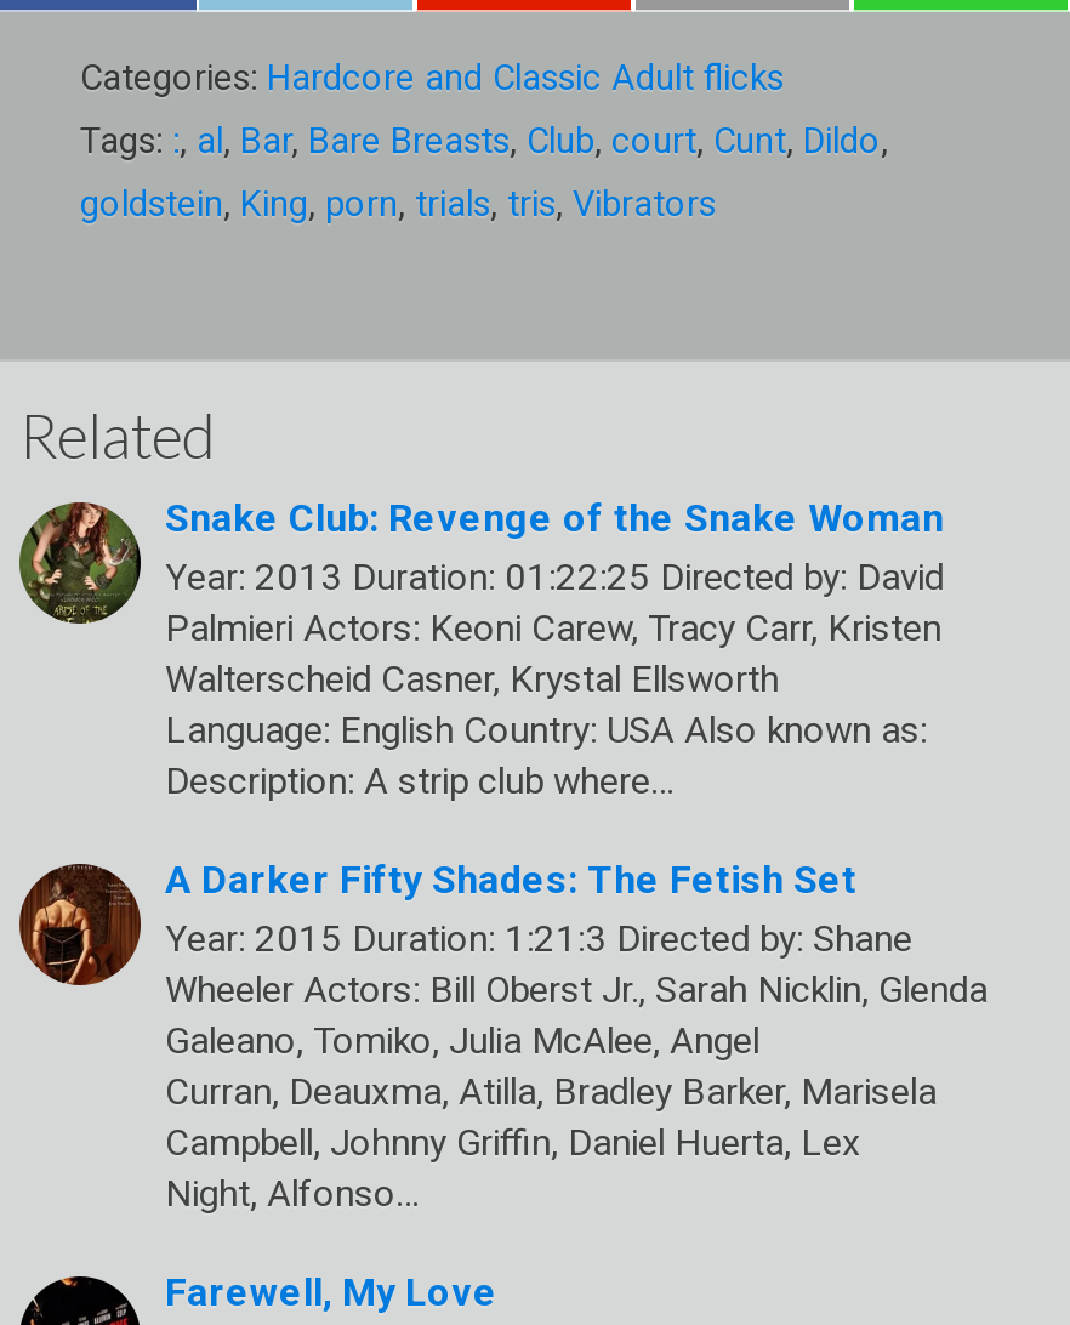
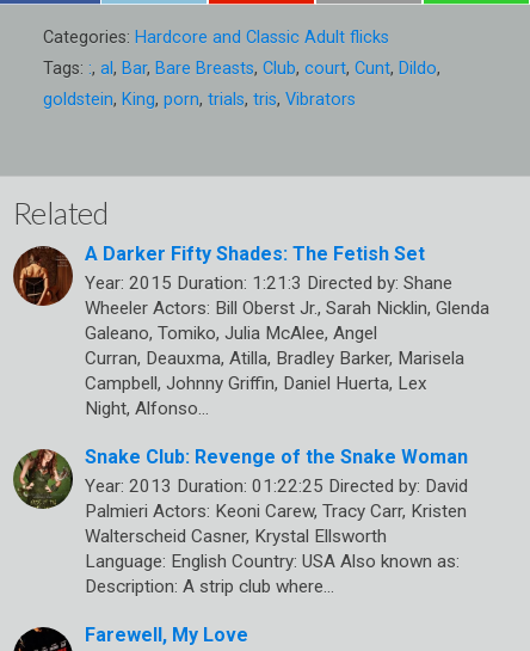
moved [19,495,944,803] -> [12,446,468,597]: [image] | Snake Club: Revenge of the Snake Woman | Year: 2013 Duration: 01:22:25 Directed by: David | Palmieri Actors: Keoni Carew, Tracy Carr, Kristen | Walterscheid Casner, Krystal Ellsworth | Language: English Country: USA Also known as: | Description: A strip club where…
moved [17,857,988,1216] -> [12,242,489,419]: [image] | A Darker Fifty Shades: The Fetish Set | Year: 2015 Duration: 1:21:3 Directed by: Shane | Wheeler Actors: Bill Oberst Jr., Sarah Nicklin, Glenda | Galeano, Tomiko, Julia McAlee, Angel | Curran, Deauxma, Atilla, Bradley Barker, Marisela | Campbell, Johnny Griffin, Daniel Huerta, Lex | Night, Alfonso…

